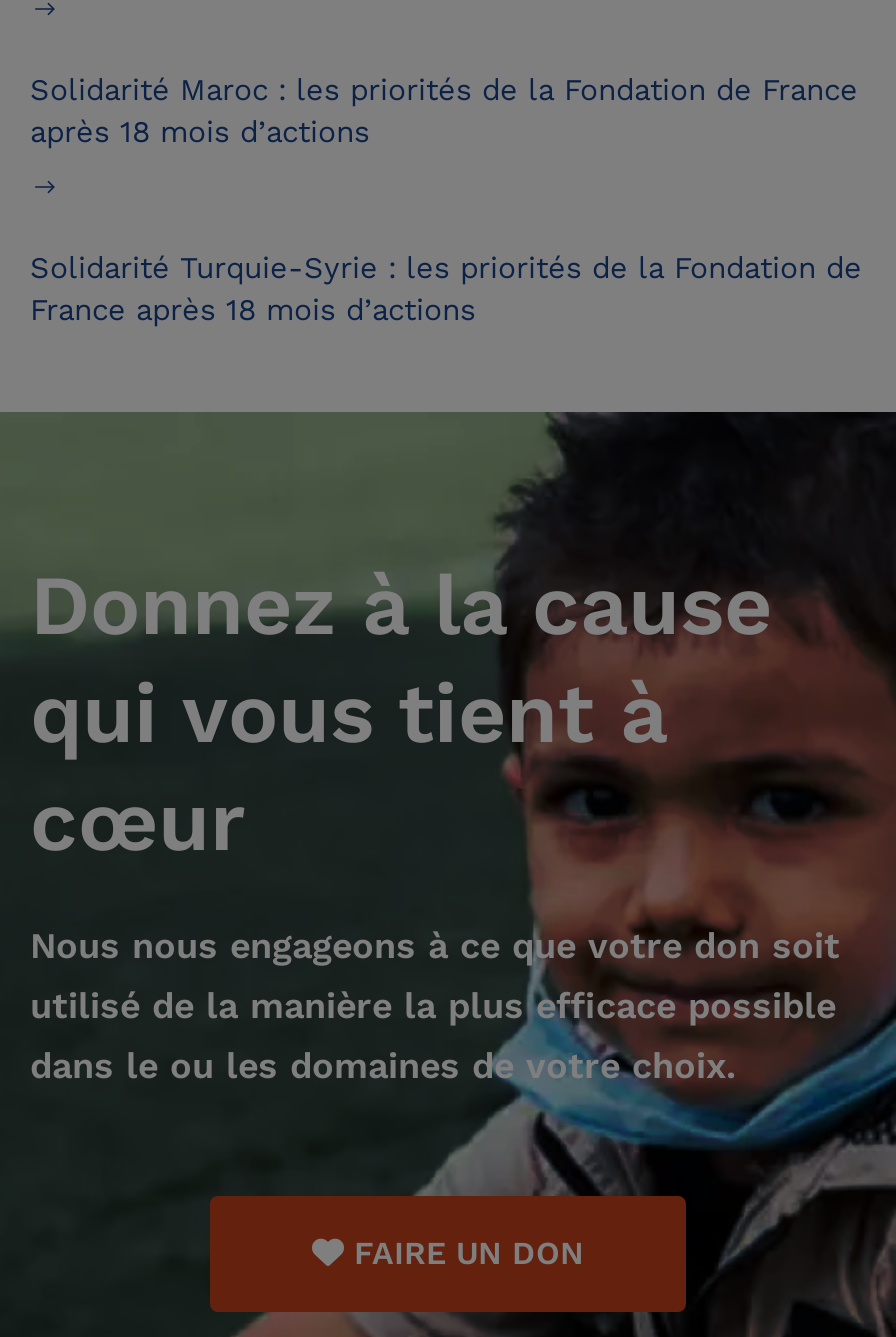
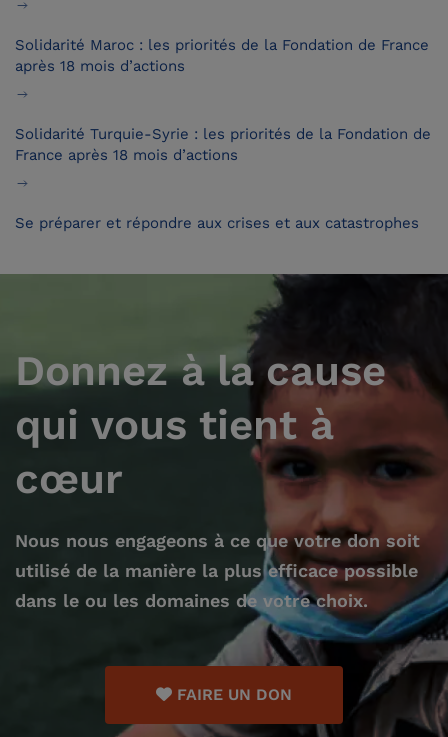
none -> [15,214,419,232] Se préparer et répondre aux crises et aux catastrophes

